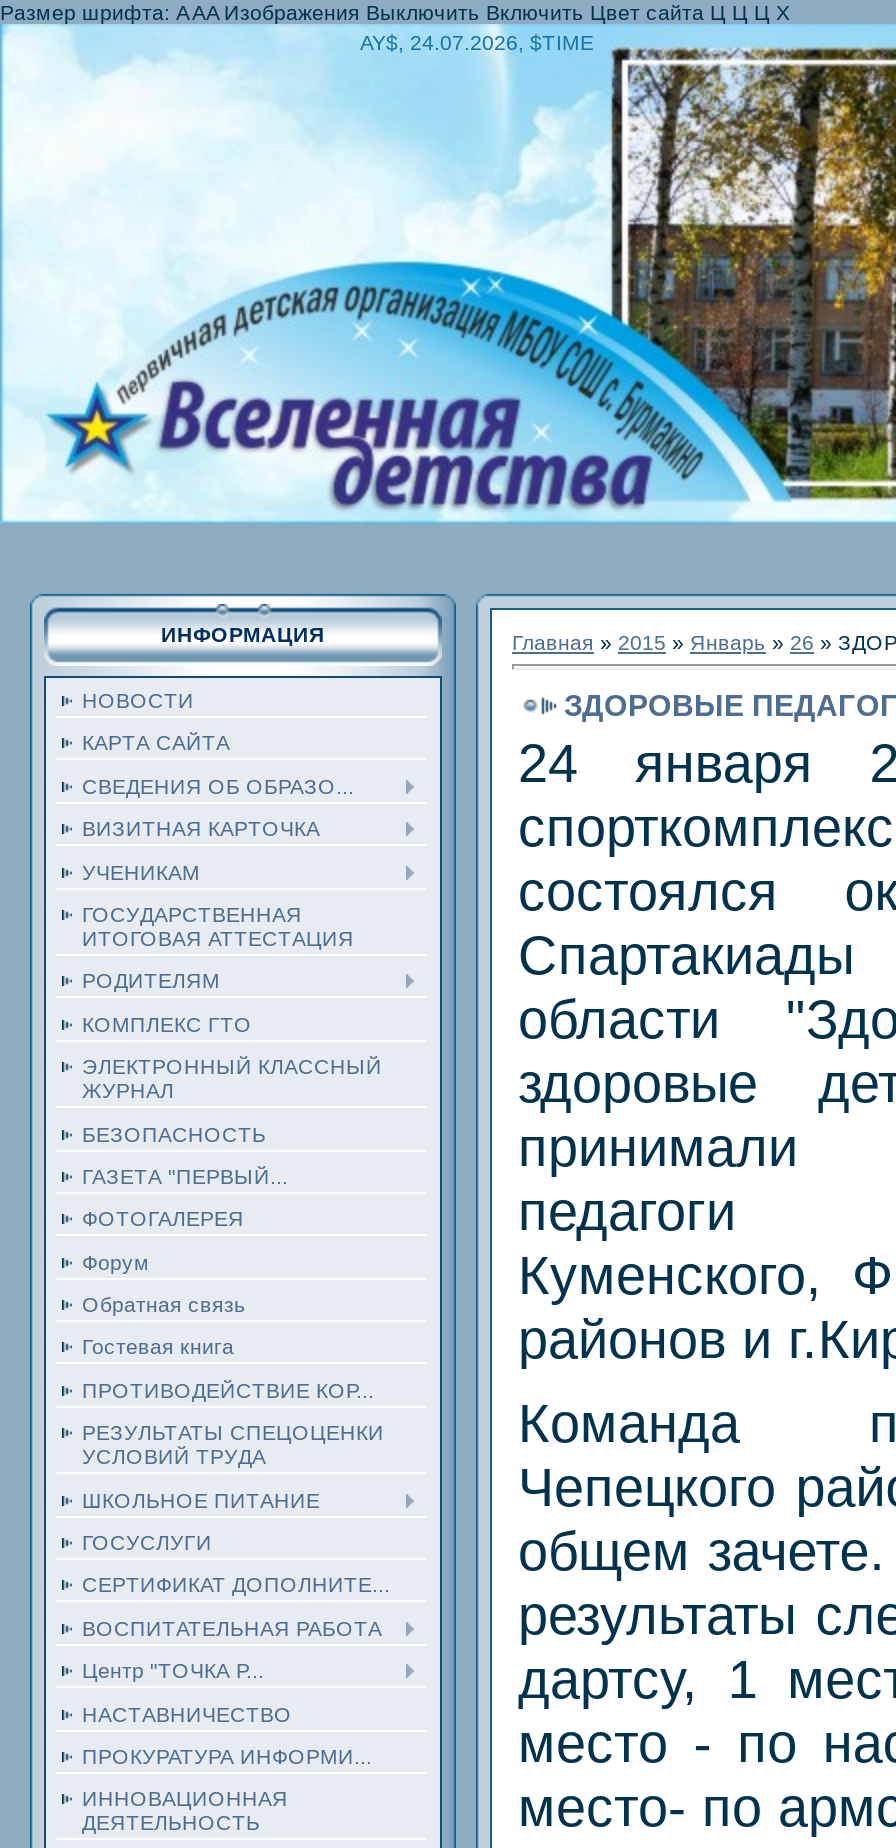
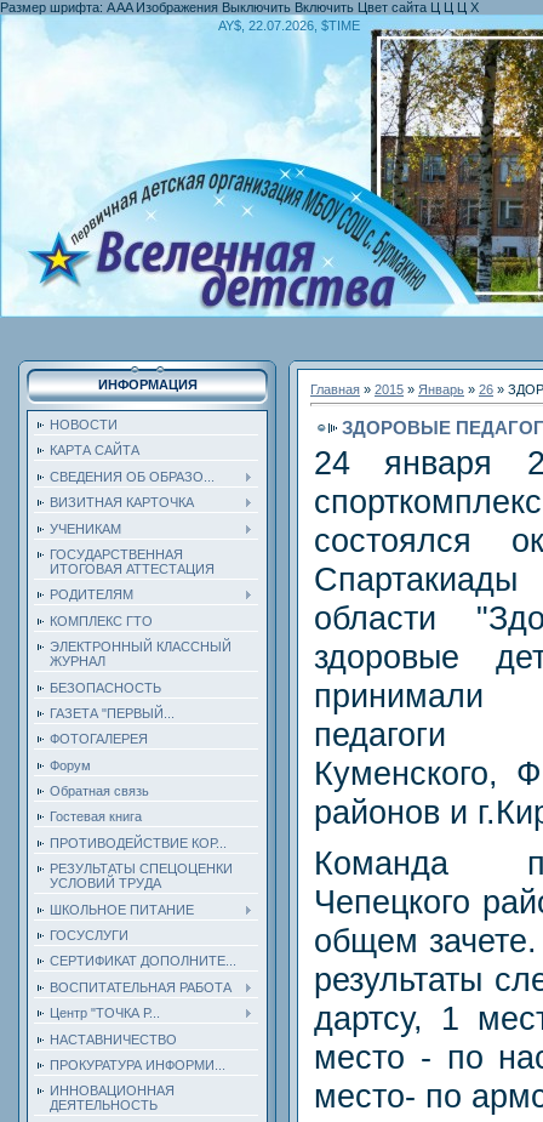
[360,30,594,54] AY$, 24.07.2026, $TIME -> [218,18,360,33] AY$, 22.07.2026, $TIME

